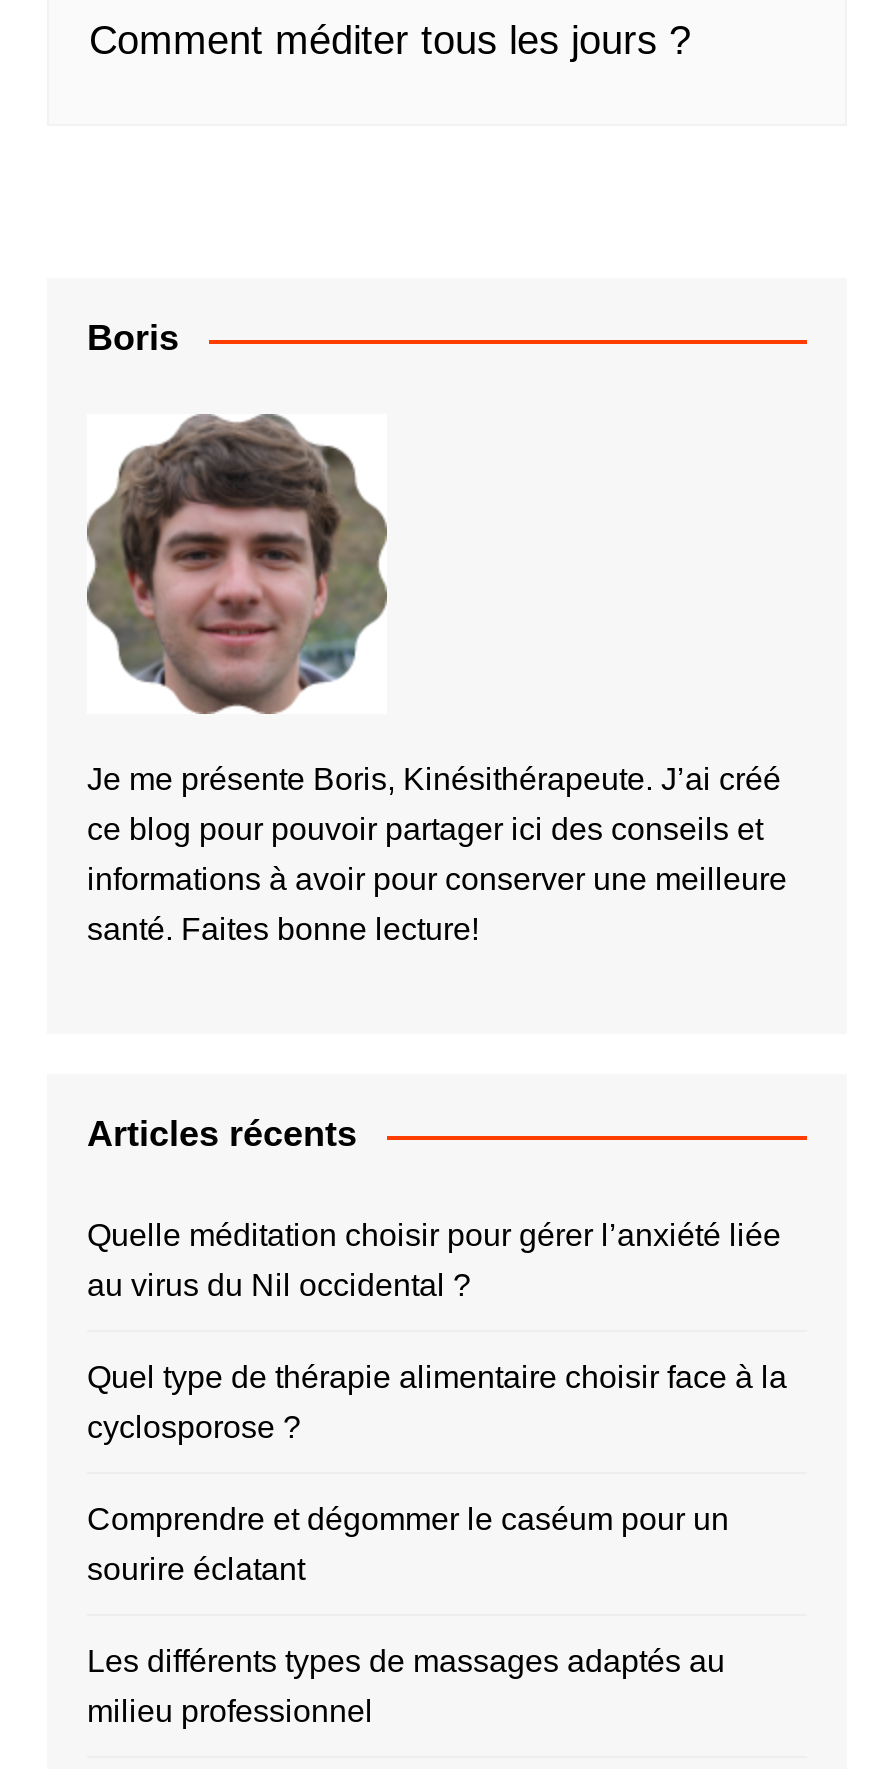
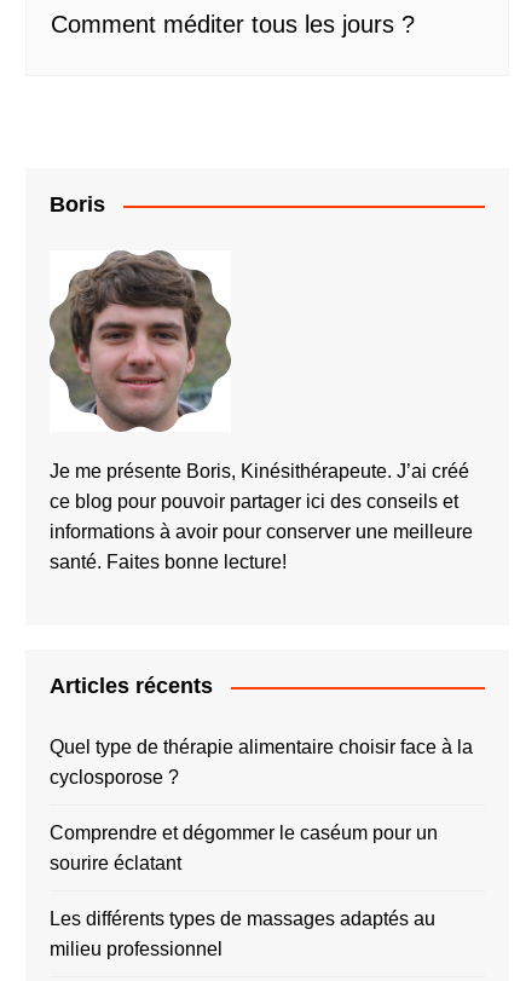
[87,1218,781,1302] Quelle méditation choisir pour gérer l’anxiété liée | au virus du Nil occidental ? -> none

